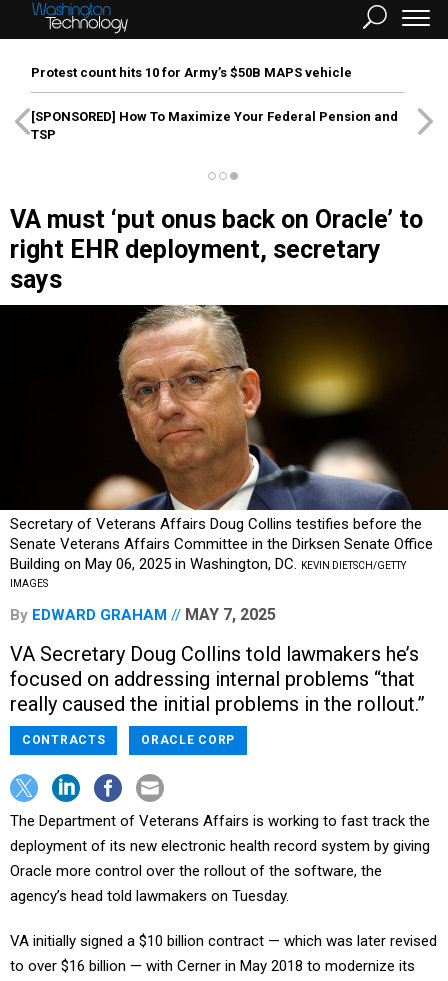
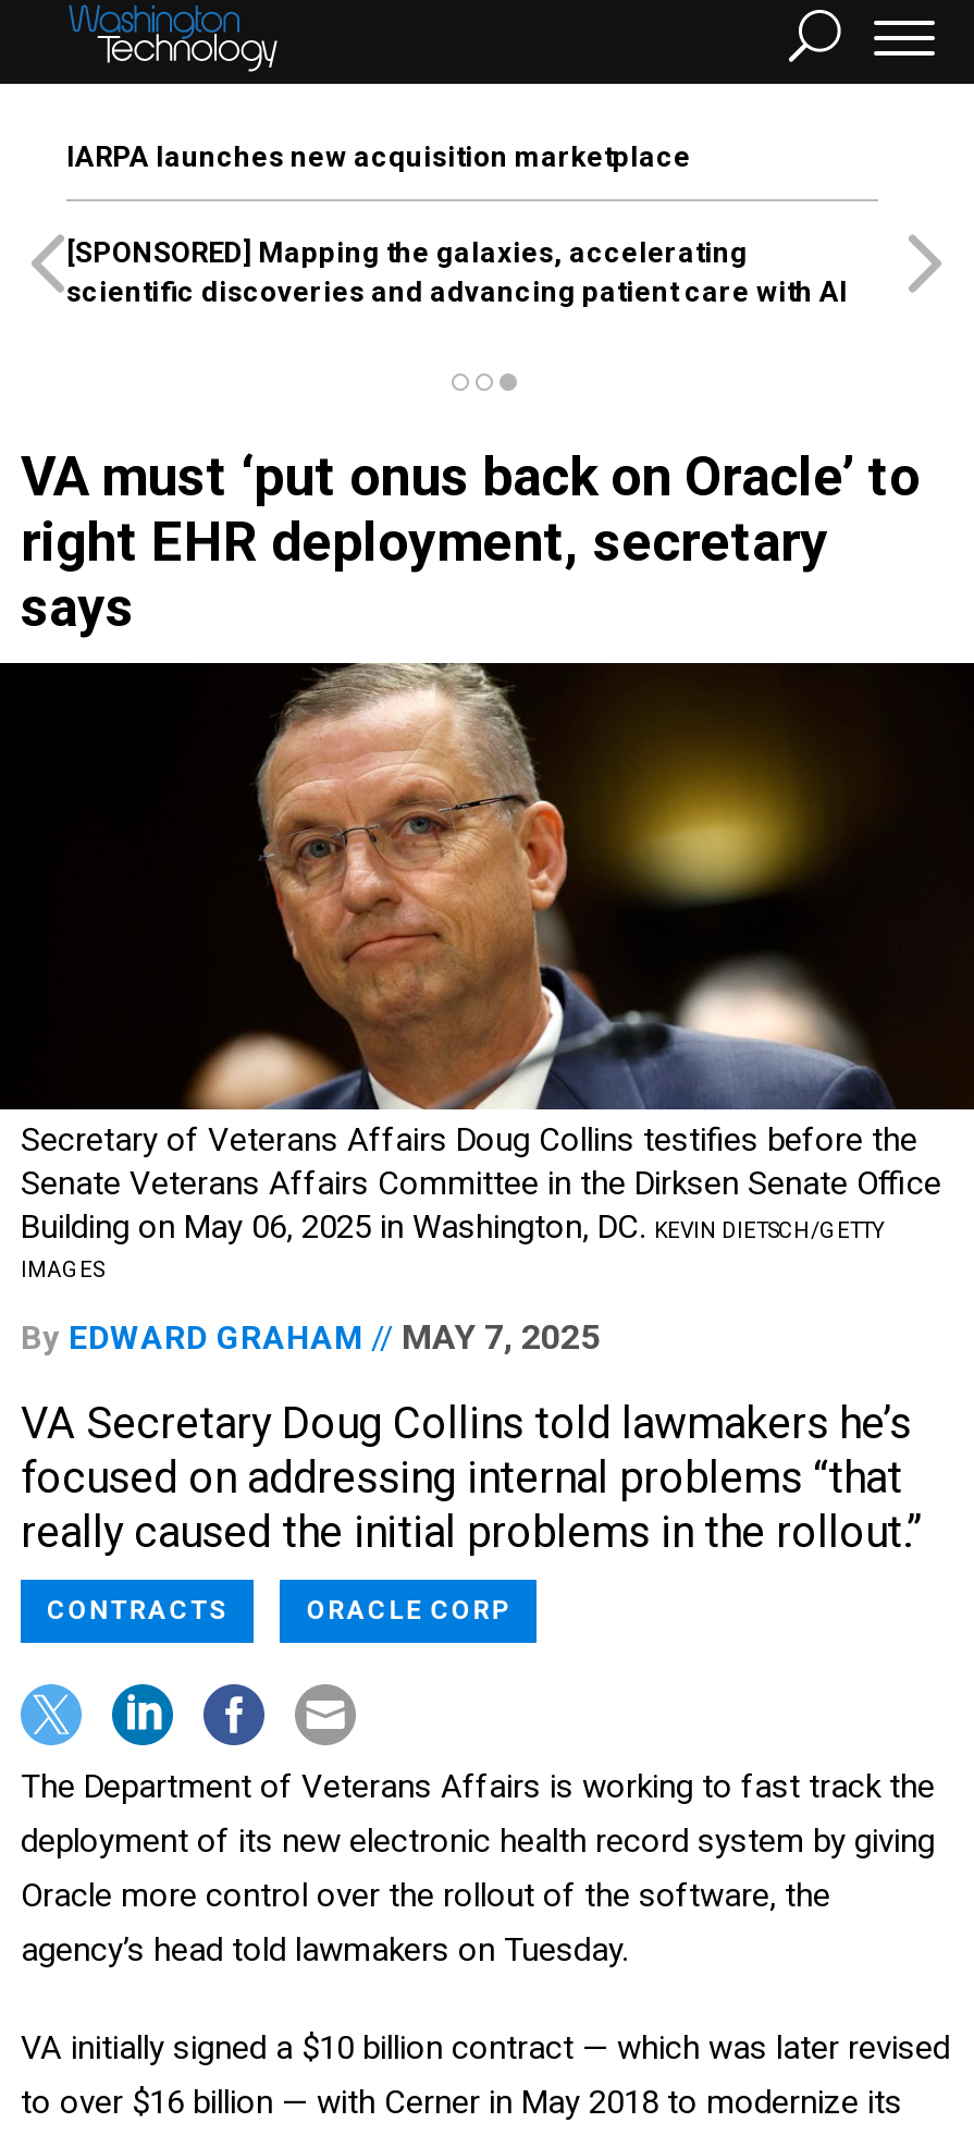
[31,65,352,80] Protest count hits 10 for Army’s $50B MAPS vehicle -> [66,140,691,173] IARPA launches new acquisition marketplace
[31,109,398,142] [SPONSORED] How To Maximize Your Federal Pension and | TSP -> [66,236,848,308] [SPONSORED] Mapping the galaxies, accelerating | scientific discoveries and advancing patient care with AI

